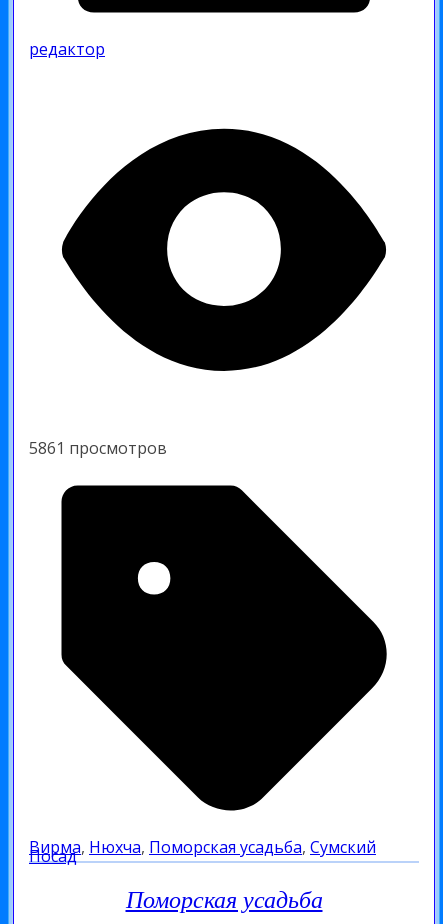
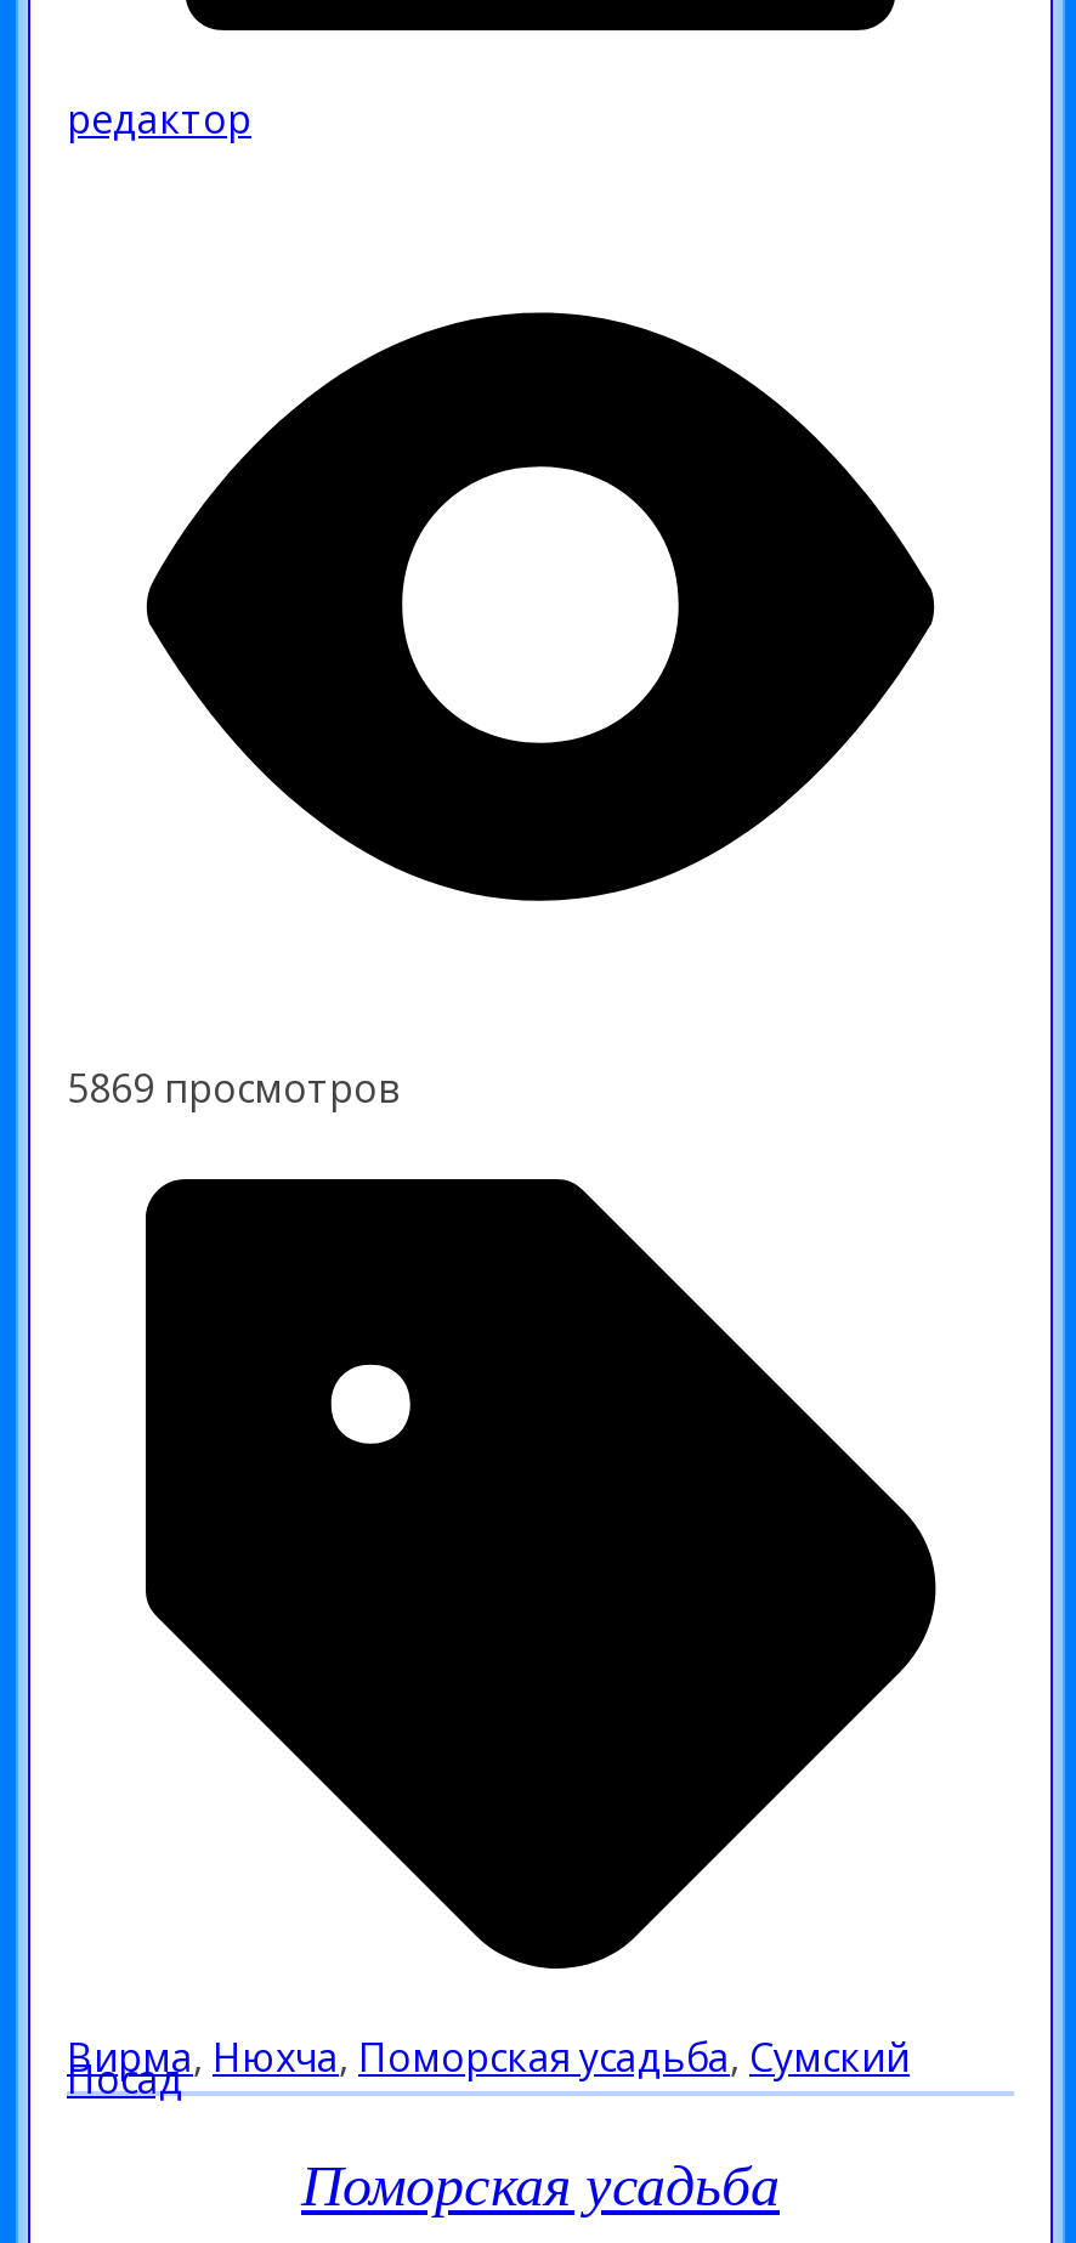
[29,437,167,459] 5861 просмотров -> [67,1062,402,1116] 5869 просмотров

